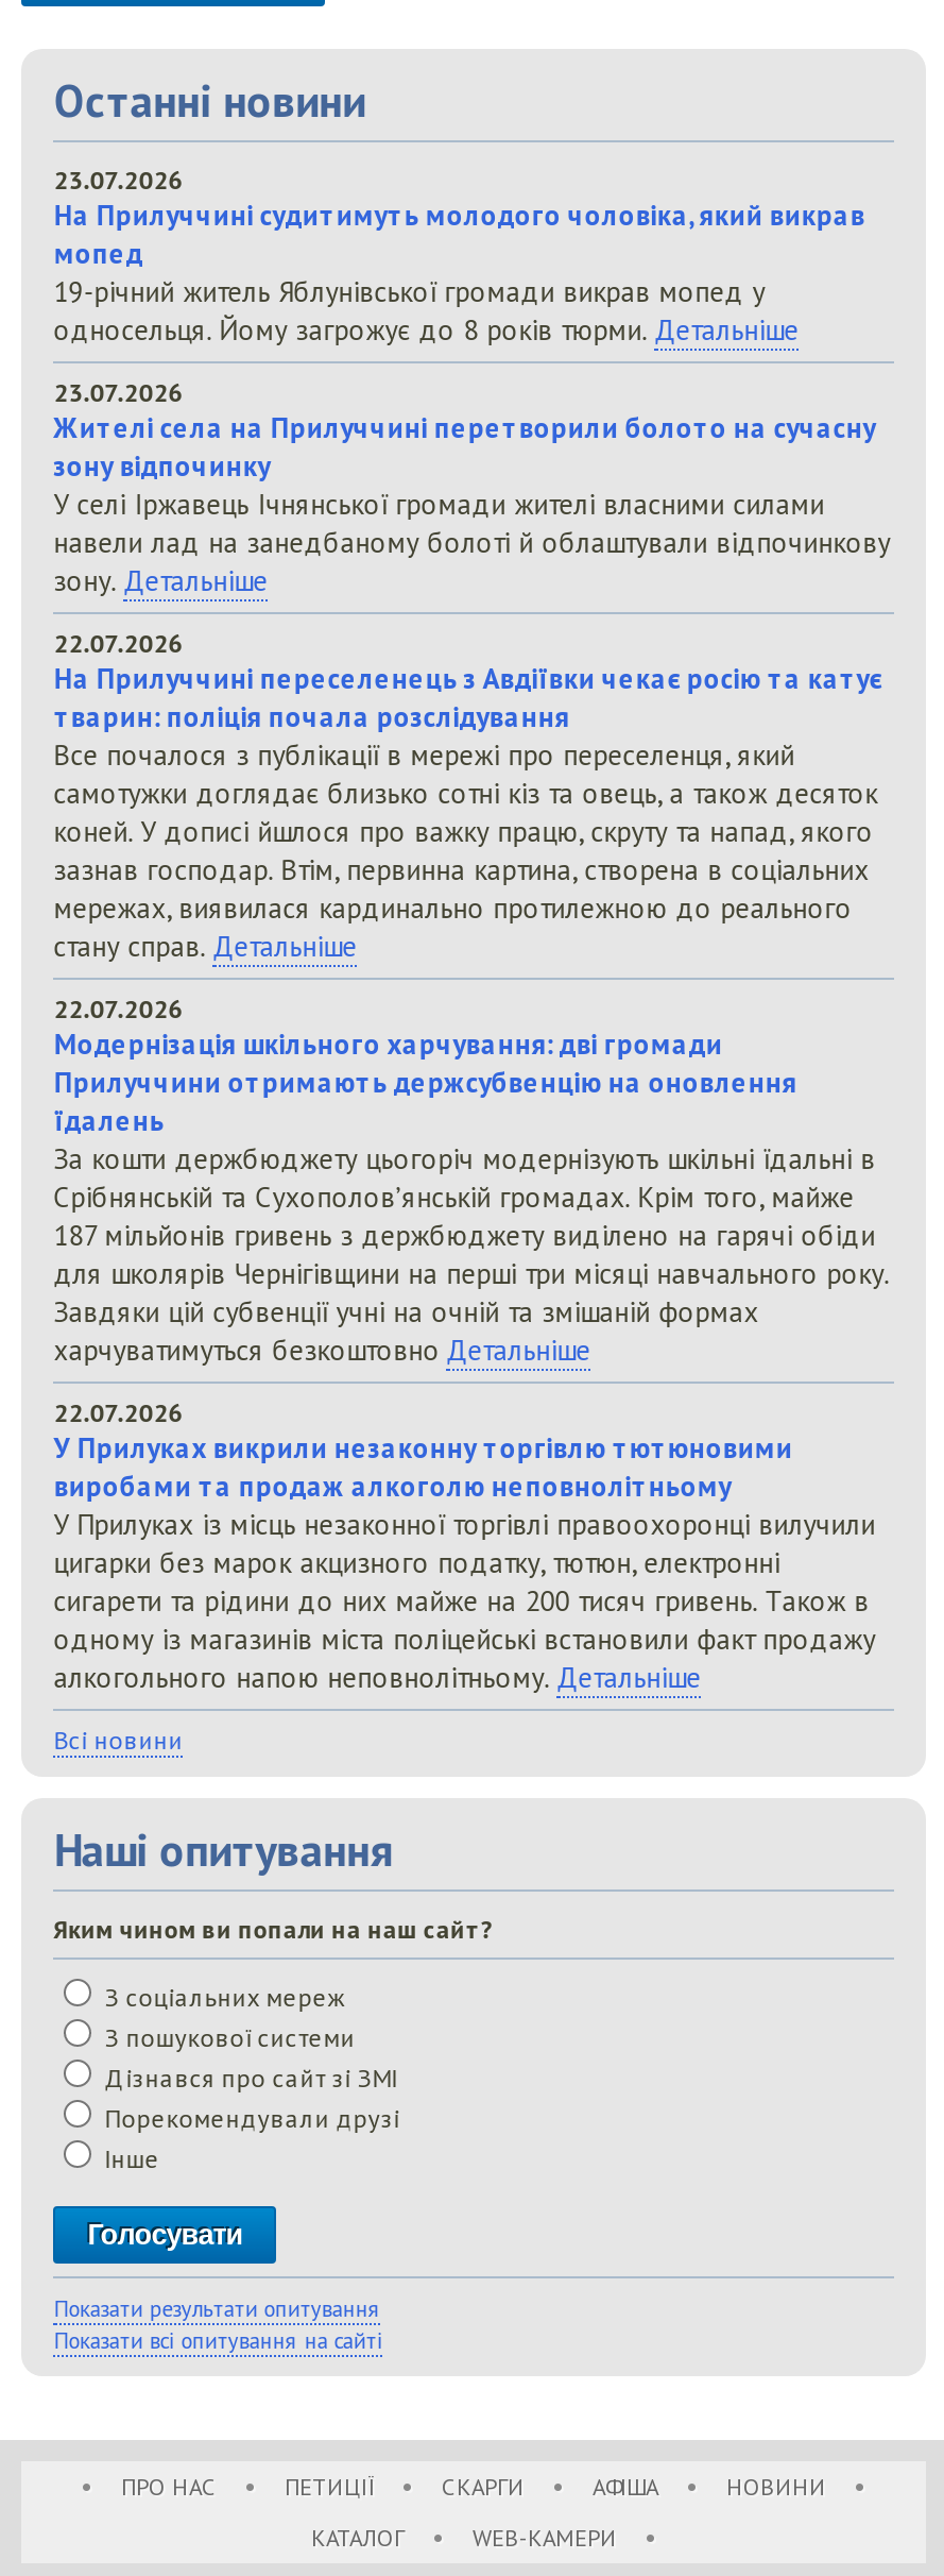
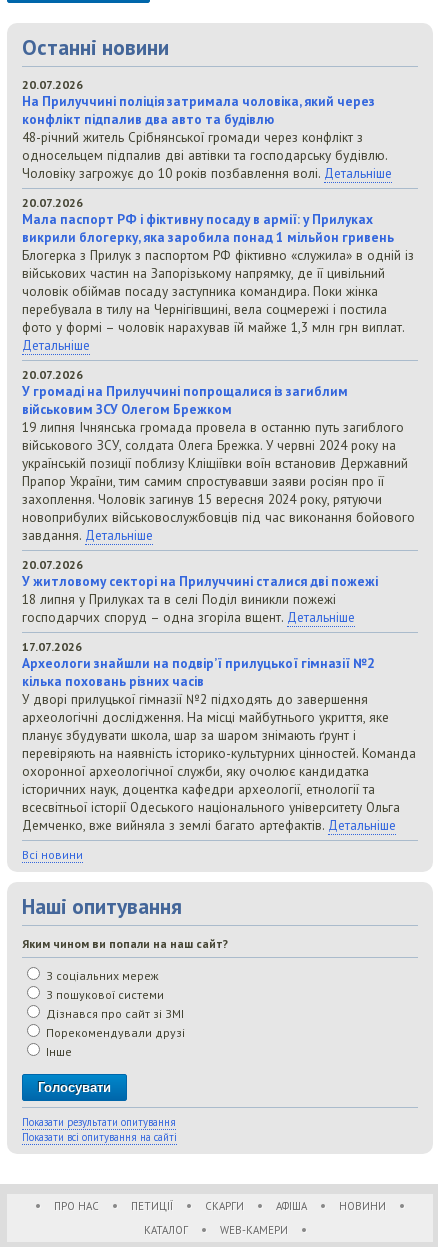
[54,165,865,349] 23.07.2026 | На Прилуччині судитимуть молодого чоловіка, який викрав | мопед | 19-річний житель Яблунівської громади викрав мопед у | односельця. Йому загрожує до 8 років тюрми. Детальніше -> [22,77,392,182] 20.07.2026 | На Прилуччині поліція затримала чоловіка, який через | конфлікт підпалив два авто та будівлю | 48-річний житель Срібнянської громади через конфлікт з | односельцем підпалив дві автівки та господарську будівлю. | Чоловіку загрожує до 10 років позбавлення волі. Детальніше
[54,377,890,600] 23.07.2026 | Жителі села на Прилуччині перетворили болото на сучасну | зону відпочинку | У селі Іржавець Ічнянської громади жителі власними силами | навели лад на занедбаному болоті й облаштували відпочинкову | зону. Детальніше -> [22,195,414,354] 20.07.2026 | Мала паспорт РФ і фіктивну посаду в армії: у Прилуках | викрили блогерку, яка заробила понад 1 мільйон гривень | Блогерка з Прилук з паспортом РФ фіктивно «служила» в одній із | військових частин на Запорізькому напрямку, де її цивільний | чоловік обіймав посаду заступника командира. Поки жінка | перебувала в тилу на Чернігівщині, вела соцмережі і постила | фото у формі – чоловік нарахував їй майже 1,3 млн грн виплат. | Детальніше
[54,628,882,966] 22.07.2026 | На Прилуччині переселенець з Авдіївки чекає росію та катує | тварин: поліція почала розслідування | Все почалося з публікації в мережі про переселенця, який | самотужки доглядає близько сотні кіз та овець, а також десяток | коней. У дописі йшлося про важку працю, скруту та напад, якого | зазнав господар. Втім, первинна картина, створена в соціальних | мережах, виявилася кардинально протилежною до реального | стану справ. Детальніше -> [22,367,415,544] 20.07.2026 | У громаді на Прилуччині попрощалися із загиблим | військовим ЗСУ Олегом Брежком | 19 липня Ічнянська громада провела в останню путь загиблого | військового ЗСУ, солдата Олега Брежка. У червні 2024 року на | українській позиції поблизу Кліщіївки воїн встановив Державний | Прапор України, тим самим спростувавши заяви росіян про її | захоплення. Чоловік загинув 15 вересня 2024 року, рятуючи | новоприбулих військовослужбовців під час виконання бойового | завдання. Детальніше
[54,993,888,1370] 22.07.2026 | Модернізація шкільного харчування: дві громади | Прилуччини отримають держсубвенцію на оновлення | їдалень | За кошти держбюджету цьогоріч модернізують шкільні їдальні в | Срібнянській та Сухополов’янській громадах. Крім того, майже | 187 мільйонів гривень з держбюджету виділено на гарячі обіди | для школярів Чернігівщини на перші три місяці навчального року. | Завдяки цій субвенції учні на очній та змішаній формах | харчуватимуться безкоштовно Детальніше -> [22,557,378,626] 20.07.2026 | У житловому секторі на Прилуччині сталися дві пожежі | 18 липня у Прилуках та в селі Поділ виникли пожежі | господарчих споруд – одна згоріла вщент. Детальніше
[54,1397,875,1697] 22.07.2026 | У Прилуках викрили незаконну торгівлю тютюновими | виробами та продаж алкоголю неповнолітньому | У Прилуках із місць незаконної торгівлі правоохоронці вилучили | цигарки без марок акцизного податку, тютюн, електронні | сигарети та рідини до них майже на 200 тисяч гривень. Також в | одному із магазинів міста поліцейські встановили факт продажу | алкогольного напою неповнолітньому. Детальніше -> [22,639,416,834] 17.07.2026 | Археологи знайшли на подвір’ї прилуцької гімназії №2 | кілька поховань різних часів | У дворі прилуцької гімназії №2 підходять до завершення | археологічні дослідження. На місці майбутнього укриття, яке | планує збудувати школа, шар за шаром знімають ґрунт і | перевіряють на наявність історико-культурних цінностей. Команда | охоронної археологічної служби, яку очолює кандидатка | історичних наук, доцентка кафедри археології, етнології та | всесвітньої історії Одеського національного університету Ольга | Демченко, вже вийняла з землі багато артефактів. Детальніше

